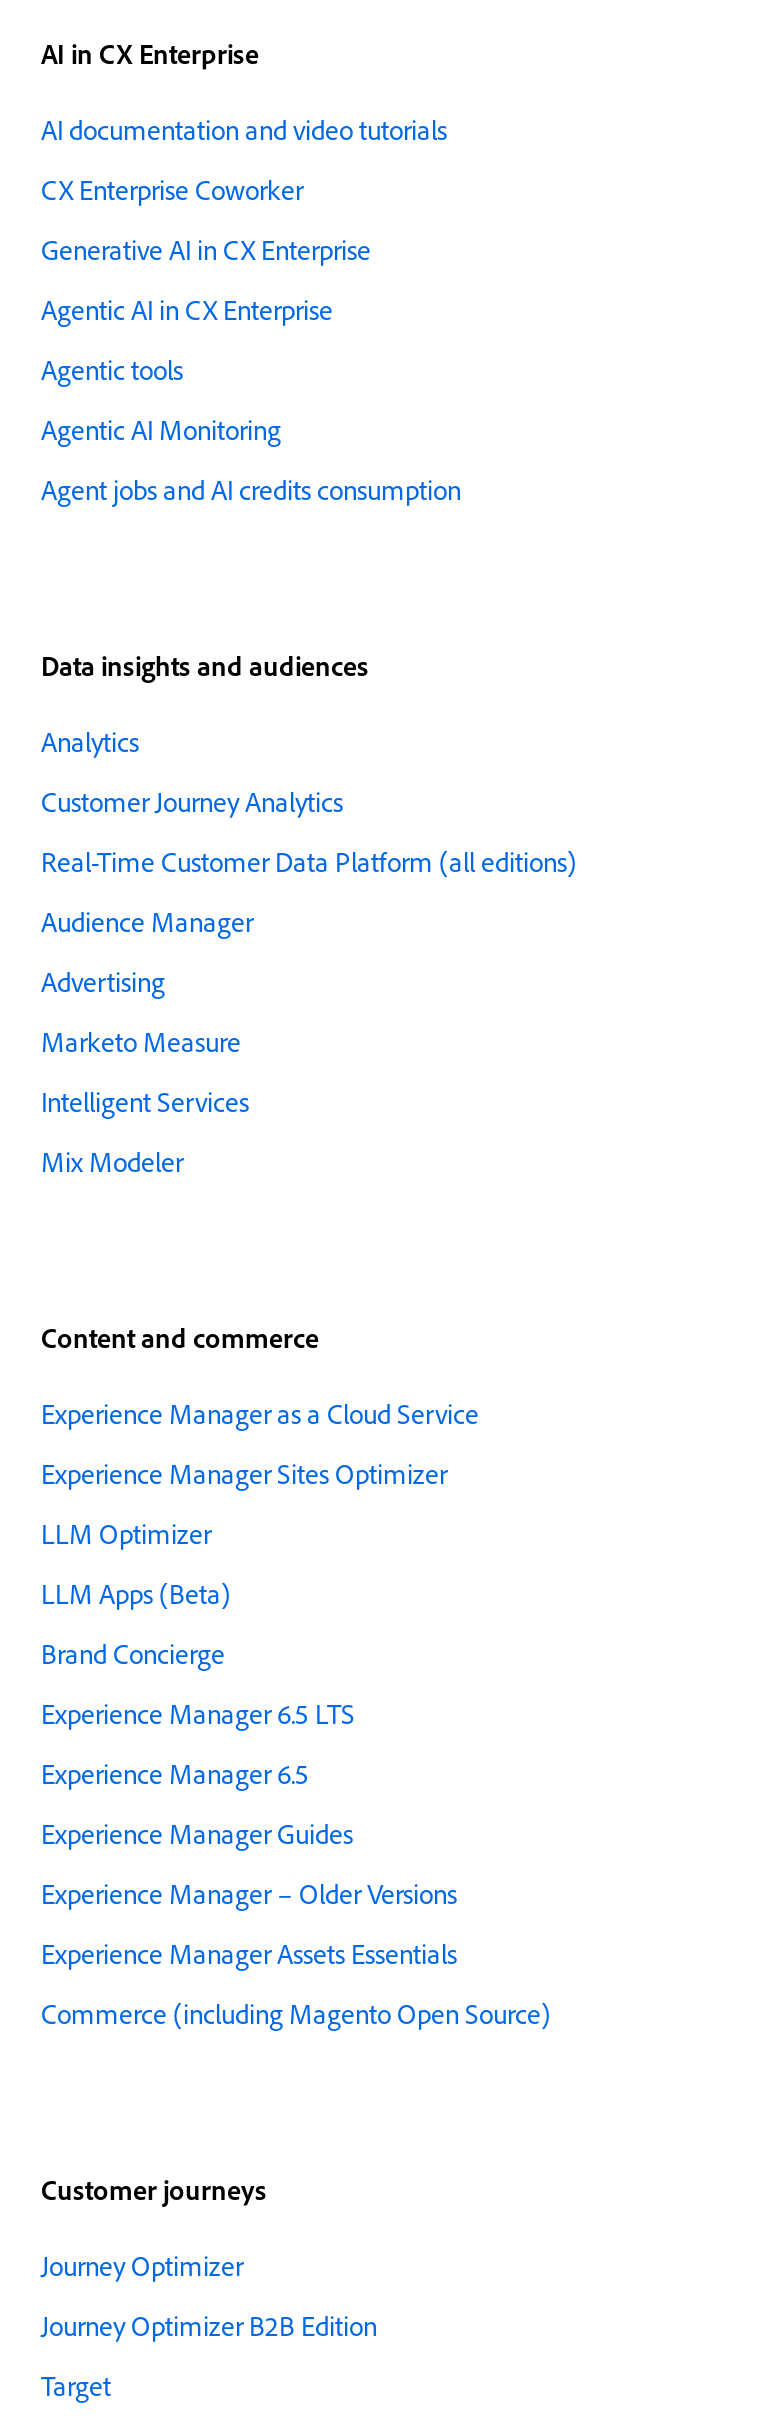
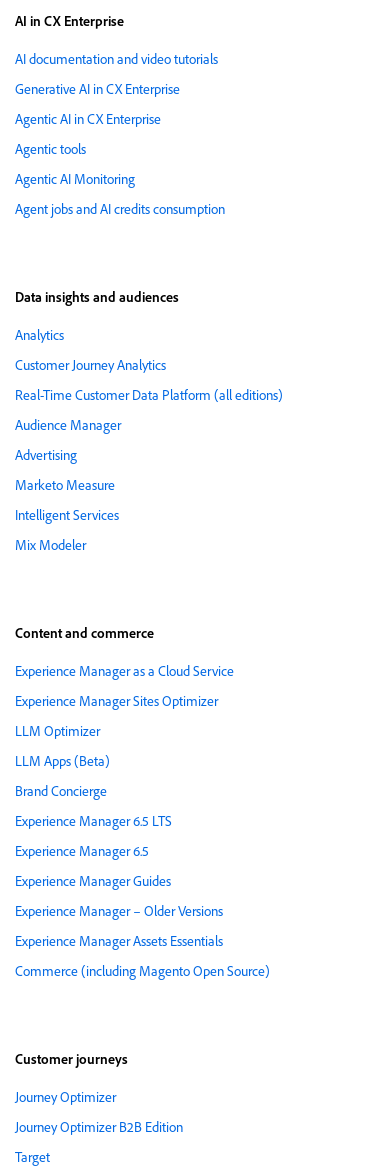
[41,172,303,208] CX Enterprise Coworker -> none

